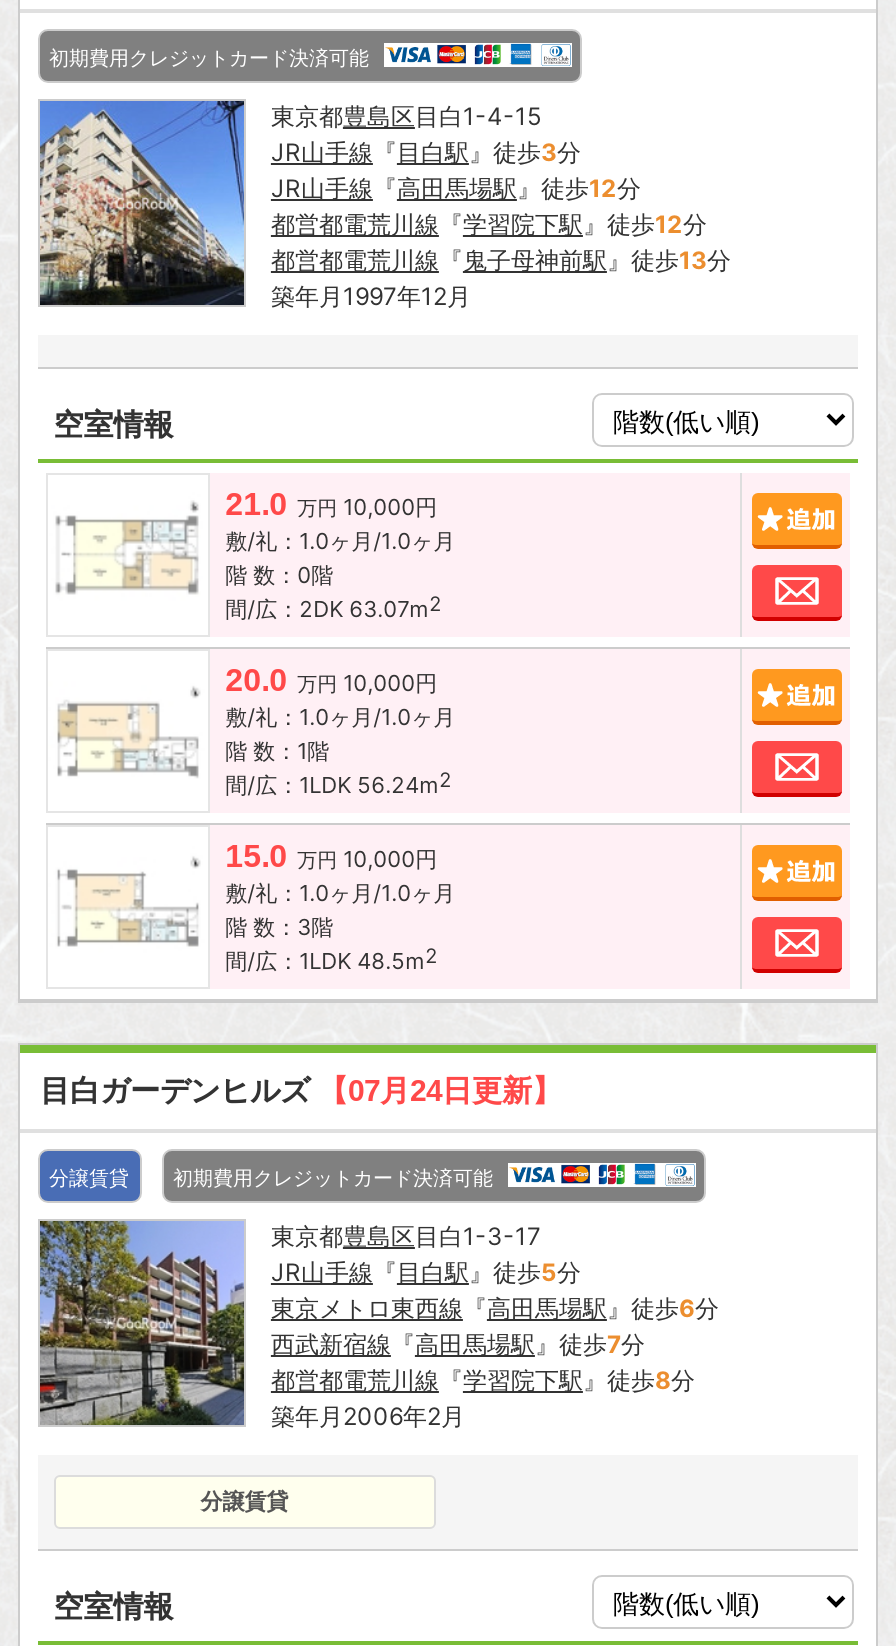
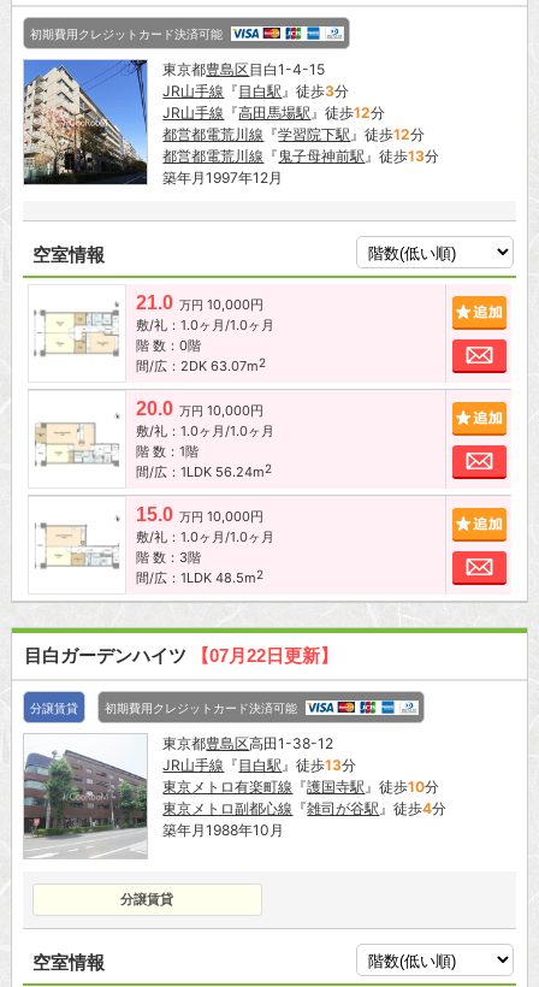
[40,1073,562,1107] 目白ガーデンヒルズ【07月24日更新】 -> [24,646,338,666] 目白ガーデンハイツ【07月22日更新】
[38,1218,719,1431] [image] | 東京都豊島区目白1-3-17 | JR山手線『目白駅』徒歩5分 | 東京メトロ東西線『高田馬場駅』徒歩6分 | 西武新宿線『高田馬場駅』徒歩7分 | 都営都電荒川線『学習院下駅』徒歩8分 | 築年月2006年2月 -> [23,734,447,855] [image] | 東京都豊島区高田1-38-12 | JR山手線『目白駅』徒歩13分 | 東京メトロ有楽町線『護国寺駅』徒歩10分 | 東京メトロ副都心線『雑司が谷駅』徒歩4分 | 築年月1988年10月

